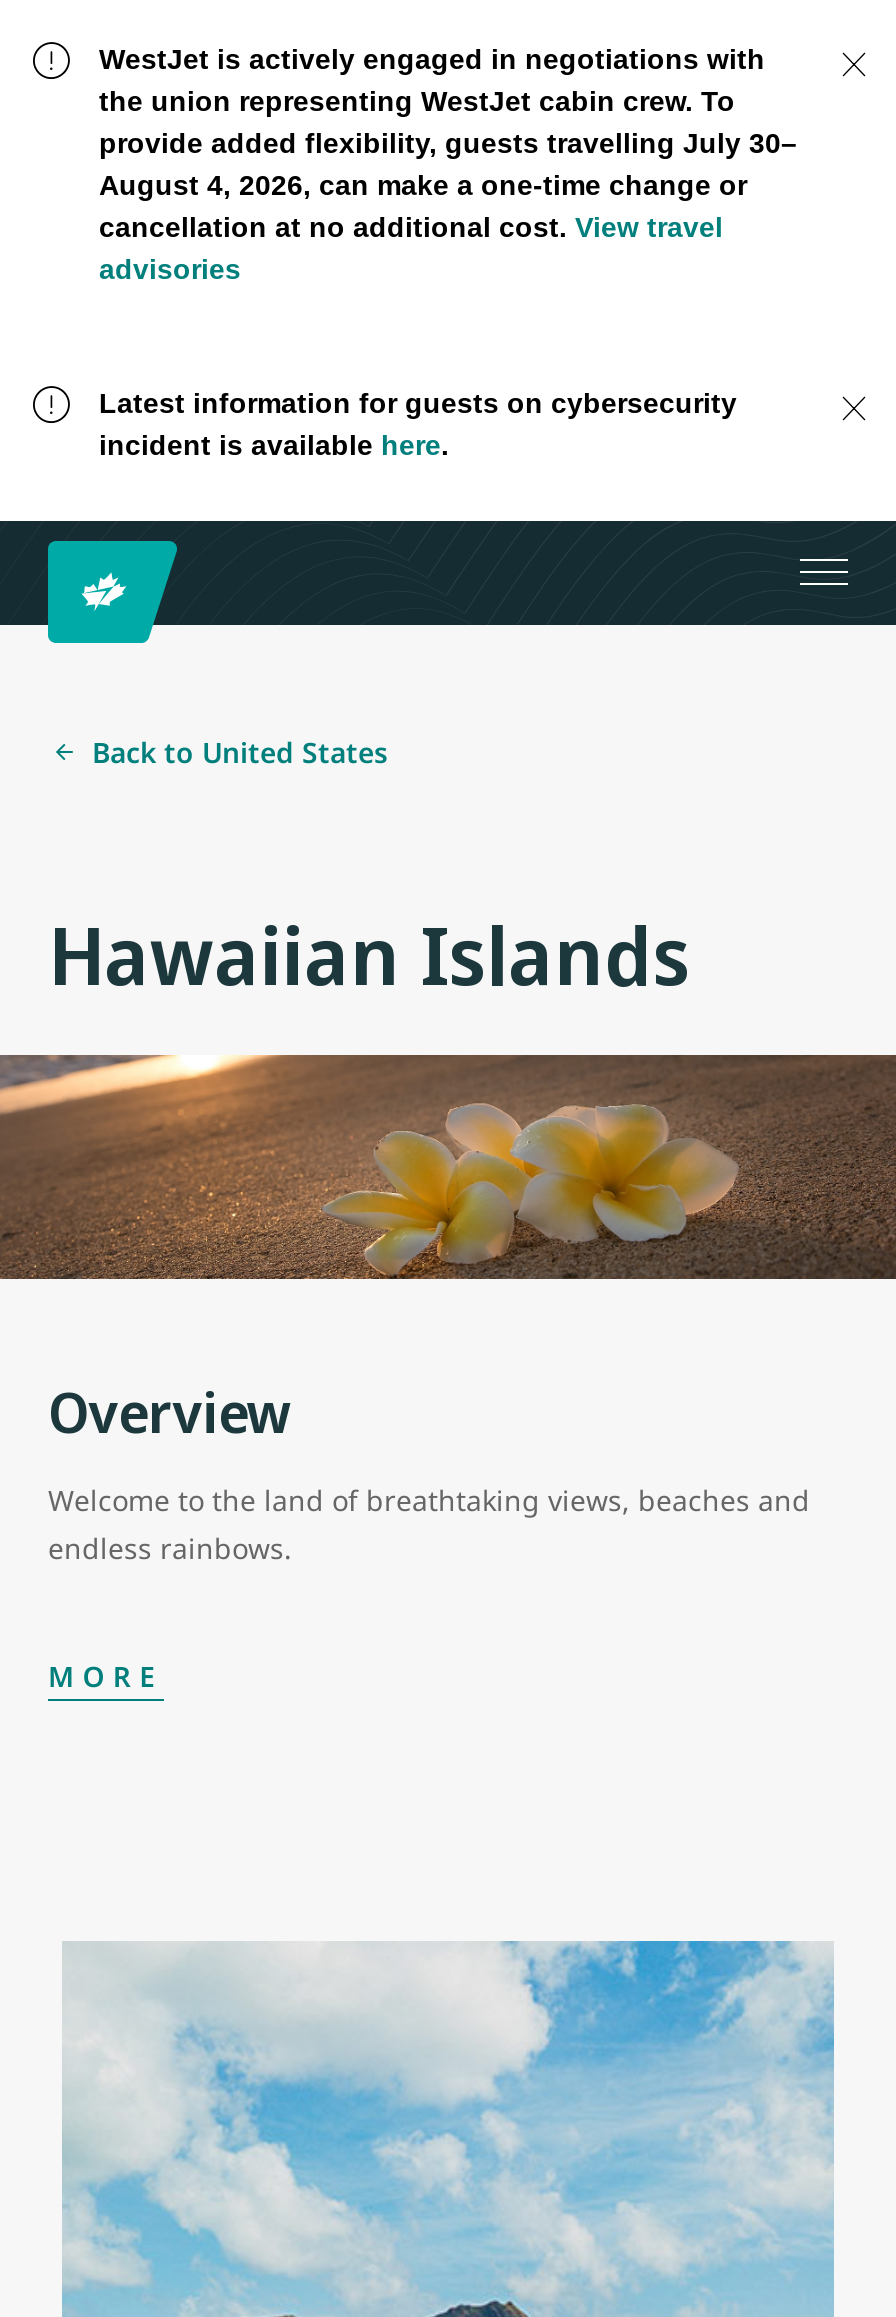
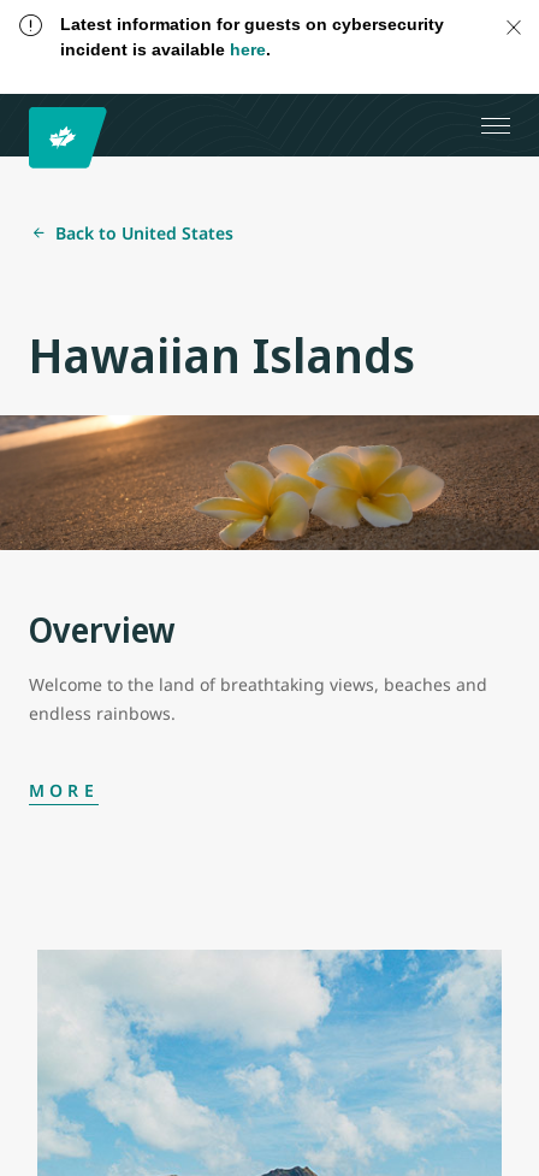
[99,43,797,285] WestJet is actively engaged in negotiations with | the union representing WestJet cabin crew. To | provide added flexibility, guests travelling July 30– | August 4, 2026, can make a one-time change or | cancellation at no additional cost. View travel | advisories -> none

